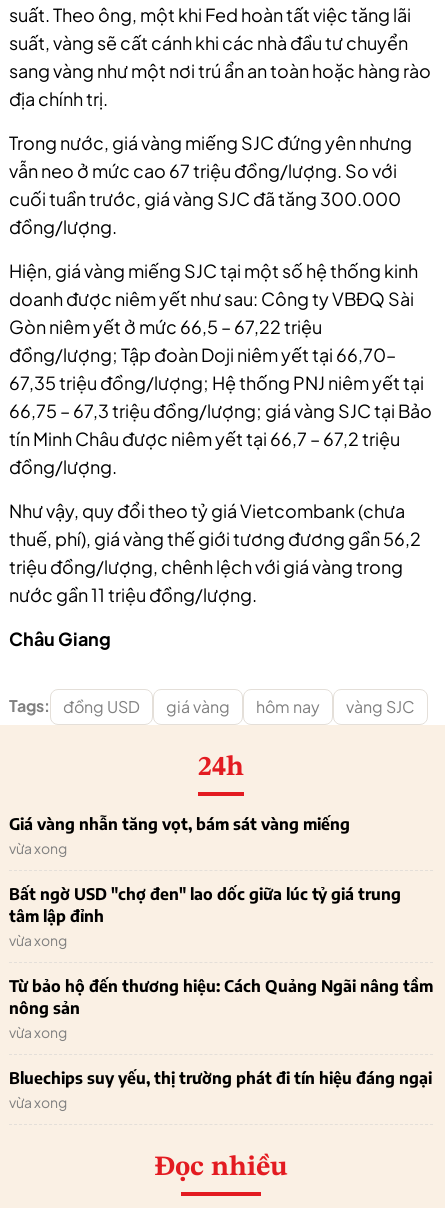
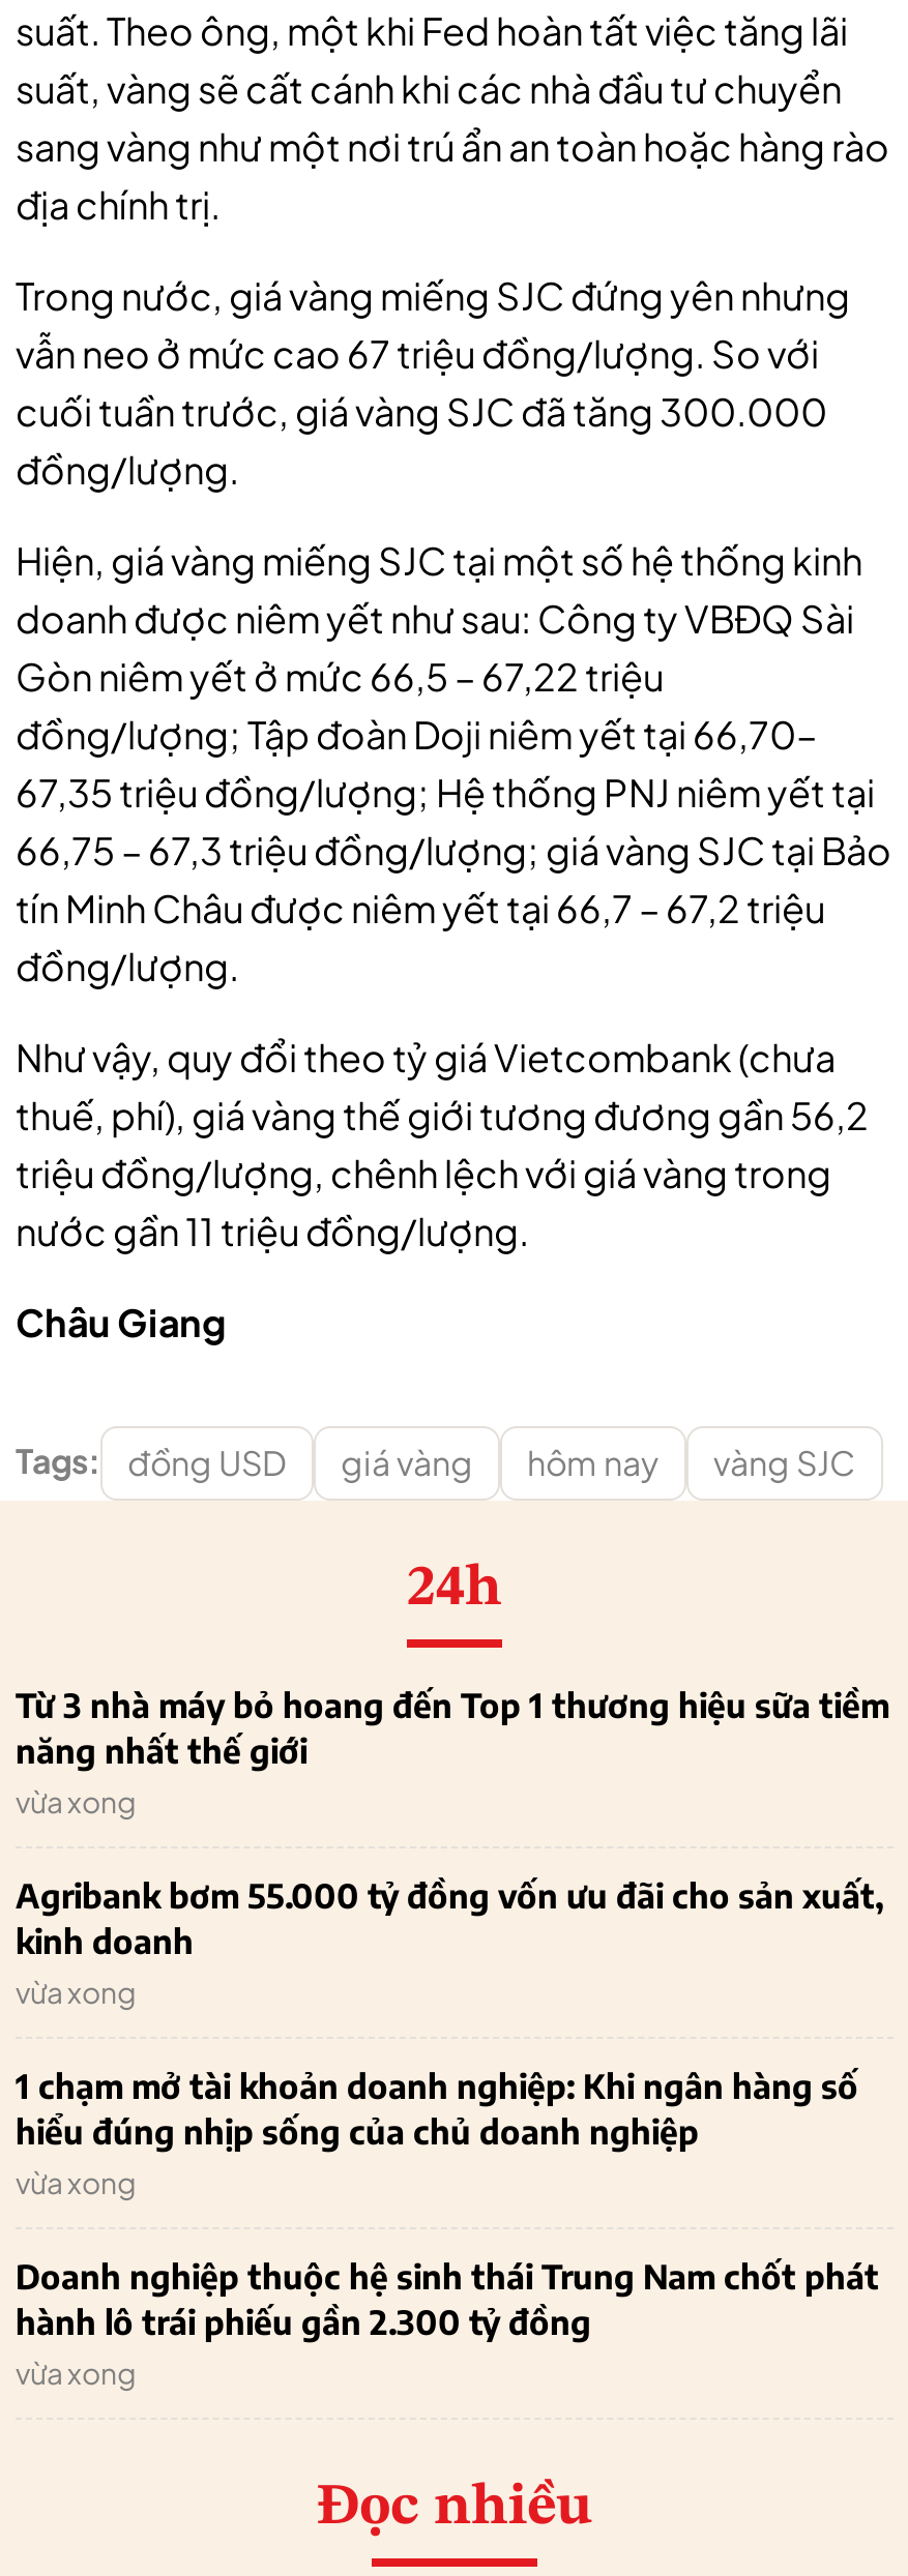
[9,814,350,834] Giá vàng nhẫn tăng vọt, bám sát vàng miếng -> [16,1686,889,1772] Từ 3 nhà máy bỏ hoang đến Top 1 thương hiệu sữa tiềm | năng nhất thế giới
[9,884,401,926] Bất ngờ USD "chợ đen" lao dốc giữa lúc tỷ giá trung | tâm lập đỉnh -> [16,1876,883,1963] Agribank bơm 55.000 tỷ đồng vốn ưu đãi cho sản xuất, | kinh doanh
[9,976,433,1018] Từ bảo hộ đến thương hiệu: Cách Quảng Ngãi nâng tầm | nông sản -> [16,2066,858,2153] 1 chạm mở tài khoản doanh nghiệp: Khi ngân hàng số | hiểu đúng nhịp sống của chủ doanh nghiệp
[9,1068,432,1088] Bluechips suy yếu, thị trường phát đi tín hiệu đáng ngại -> [16,2257,879,2344] Doanh nghiệp thuộc hệ sinh thái Trung Nam chốt phát | hành lô trái phiếu gần 2.300 tỷ đồng

